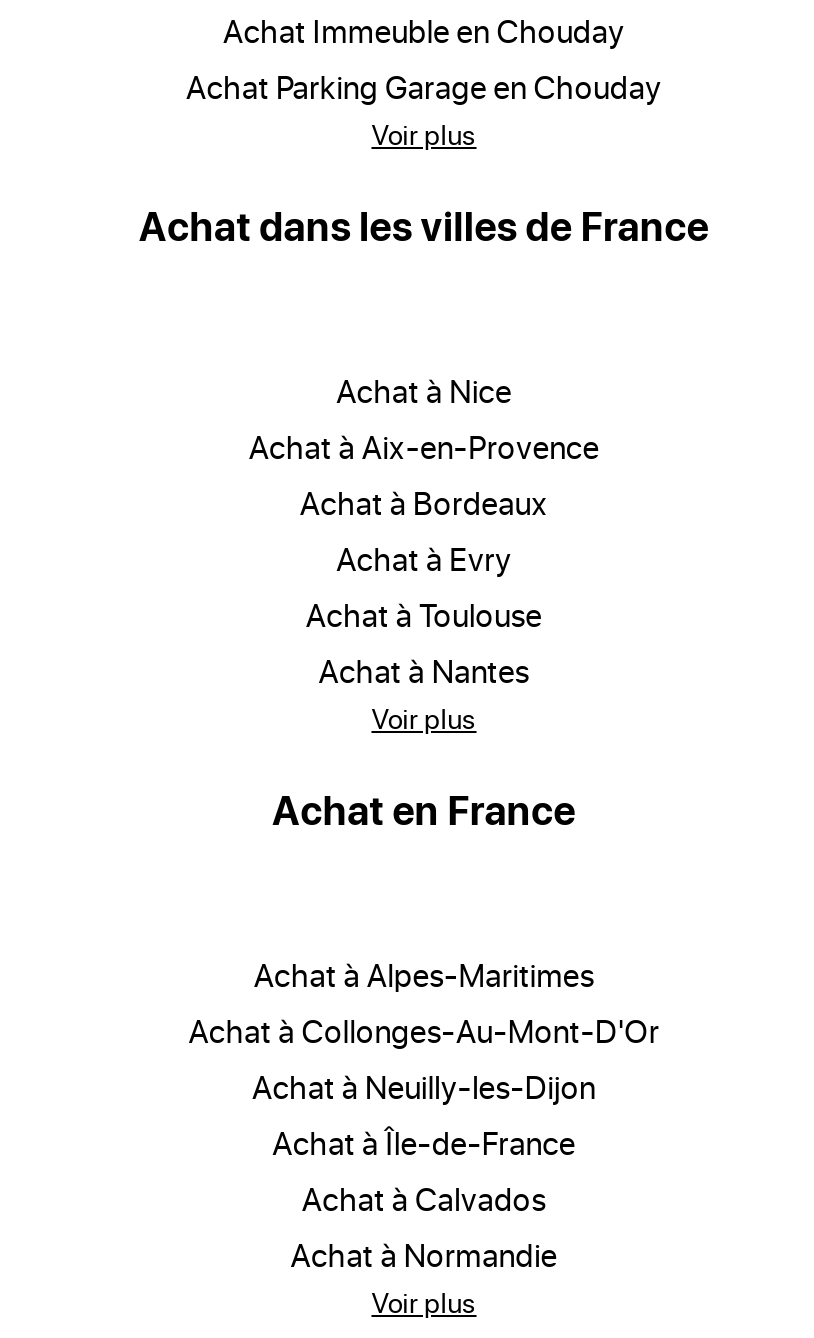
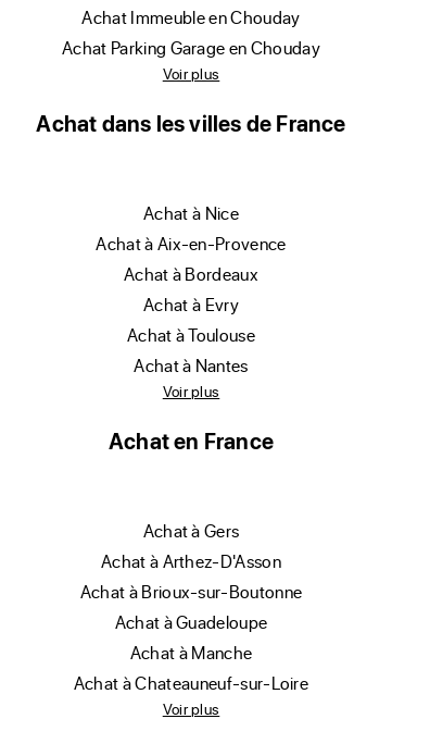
[274,953,594,995] achat à Alpes-Maritimes -> [154,519,239,542] achat à Gers
[209,1009,660,1051] achat à Collonges-Au-Mont-D'Or -> [112,549,281,572] achat à Arthez-D'Asson
[273,1065,596,1107] achat à Neuilly-les-Dijon -> [91,580,302,603] achat à Brioux-sur-Boutonne
[293,1121,576,1163] achat à Île-de-France -> [126,610,268,633] achat à Guadeloupe
[322,1177,546,1219] achat à Calvados -> [141,641,252,664] achat à Manche
[311,1233,557,1275] achat à Normandie -> [85,671,308,694] achat à Chateauneuf-sur-Loire

